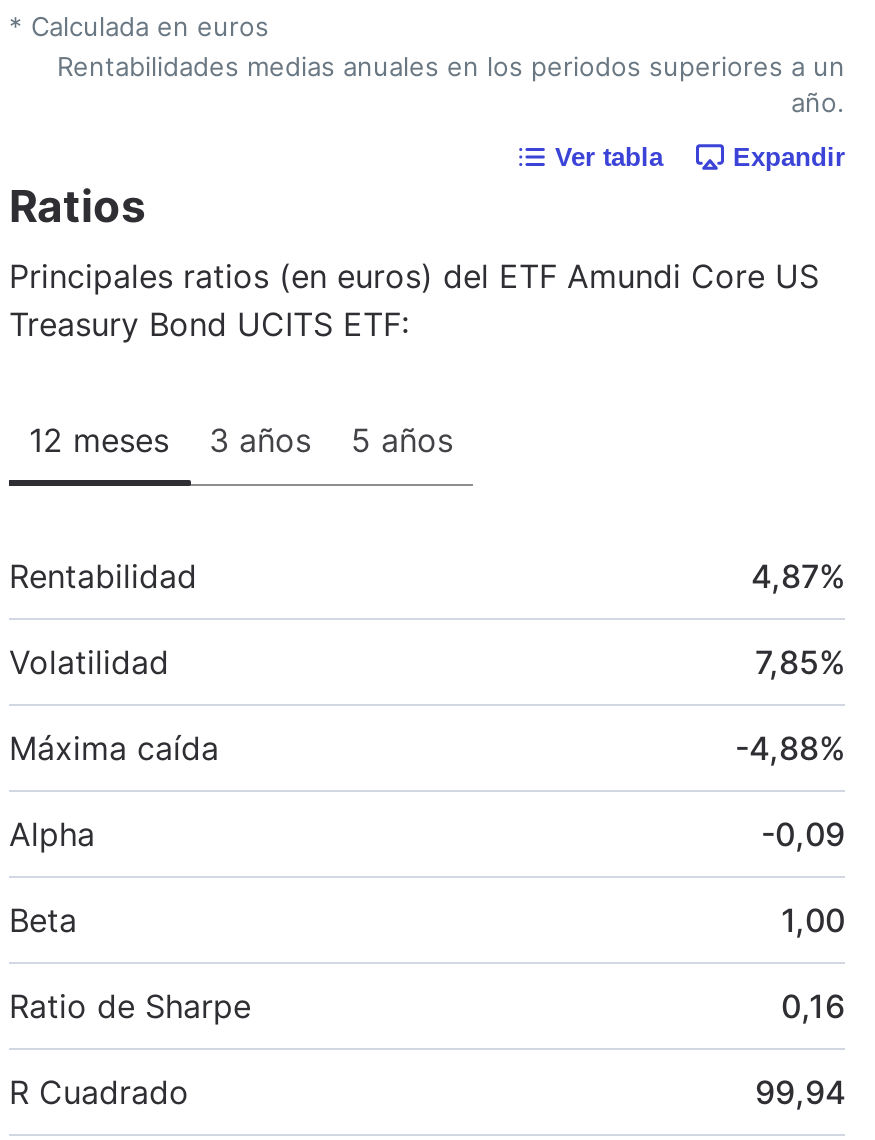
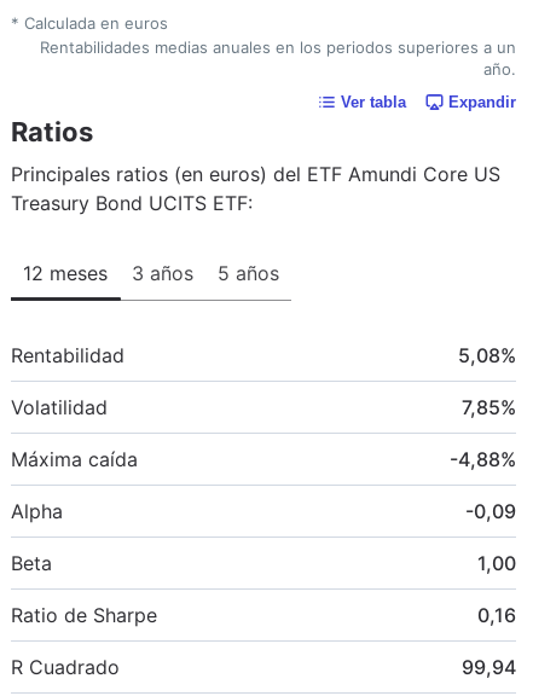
[751,555,845,595] 4,87% -> [458,343,516,367] 5,08%

